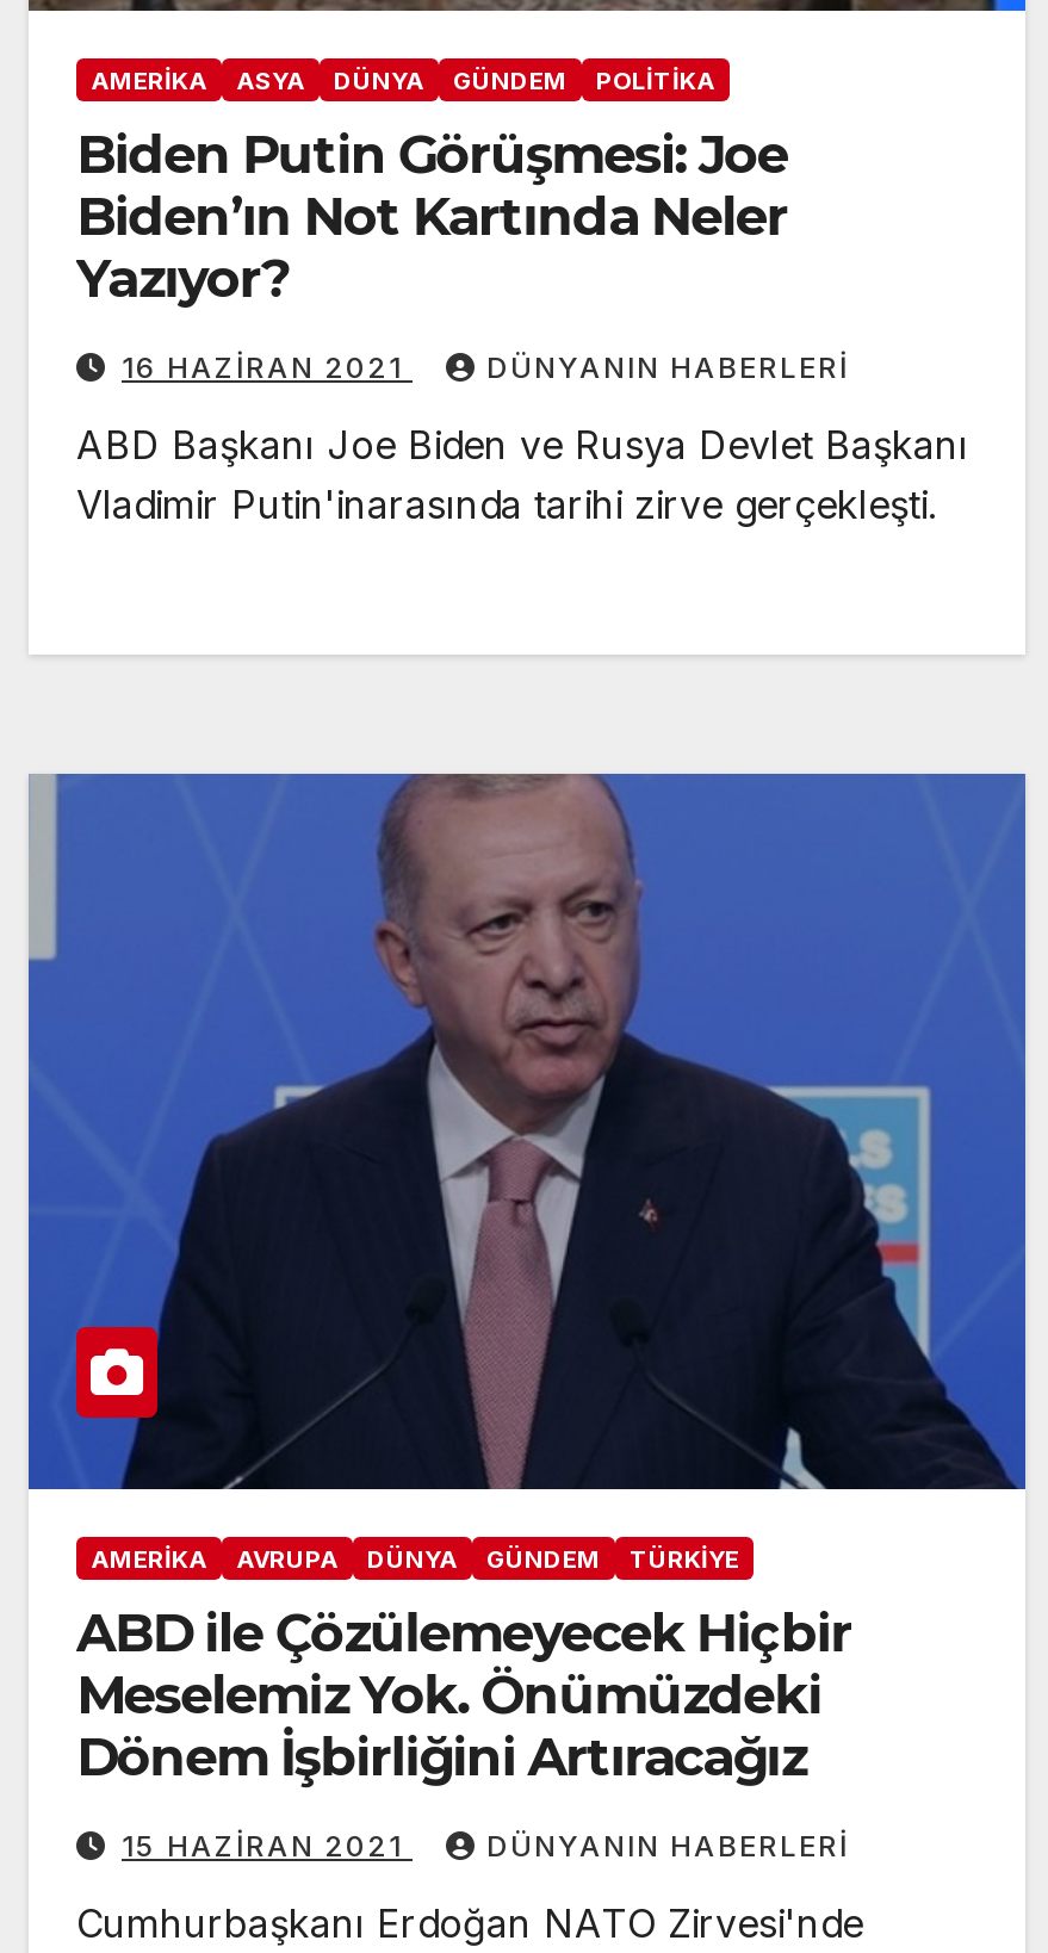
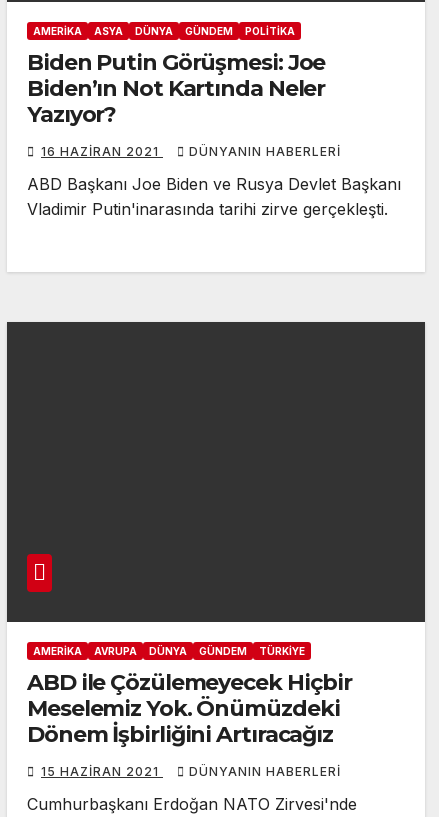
[26,773,1028,1493] [image] -> none

